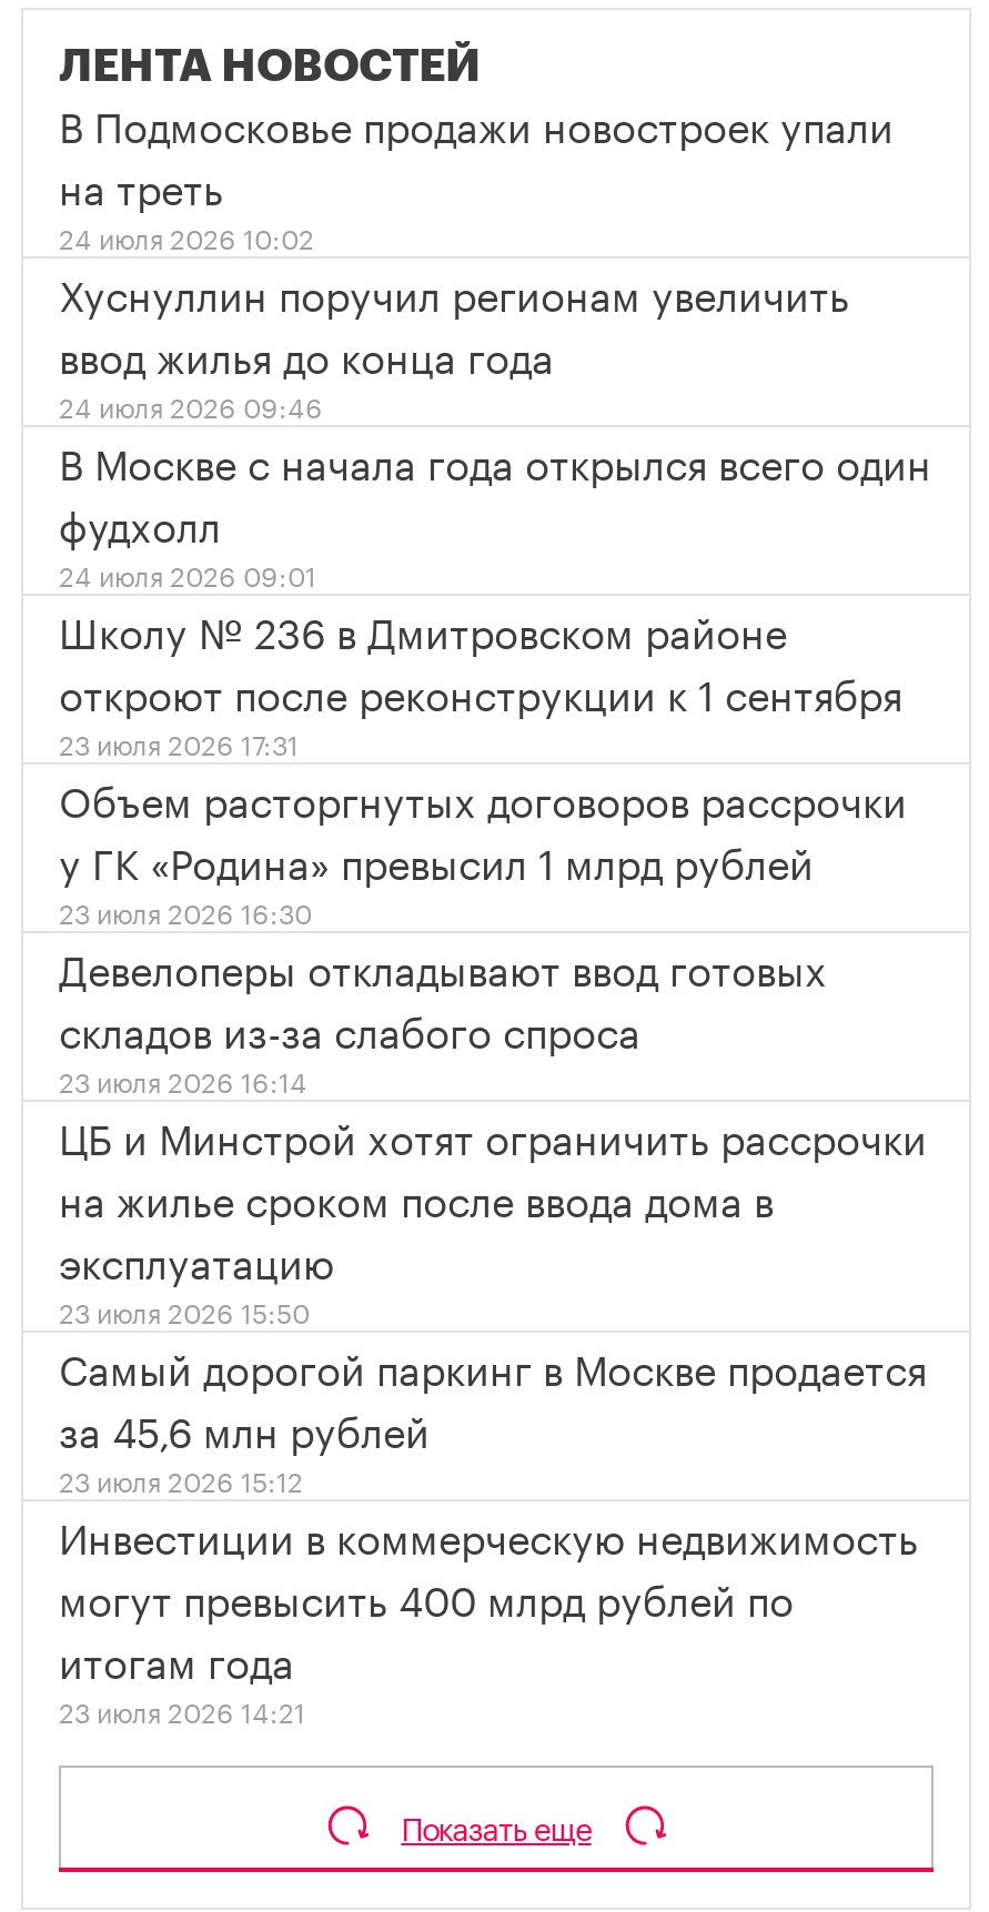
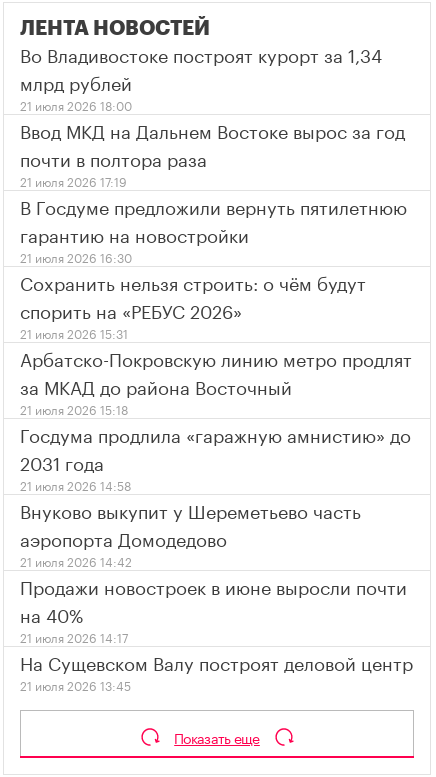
[59,90,931,1730] В Подмосковье продажи новостроек упали | на треть | 24 июля 2026 10:02 | Хуснуллин поручил регионам увеличить | ввод жилья до конца года | 24 июля 2026 09:46 | В Москве с начала года открылся всего один | фудхолл | 24 июля 2026 09:01 | Школу № 236 в Дмитровском районе | откроют после реконструкции к 1 сентября | 23 июля 2026 17:31 | Объем расторгнутых договоров рассрочки | у ГК «Родина» превысил 1 млрд рублей | 23 июля 2026 16:30 | Девелоперы откладывают ввод готовых | складов из-за слабого спроса | 23 июля 2026 16:14 | ЦБ и Минстрой хотят ограничить рассрочки | на жилье сроком после ввода дома в | эксплуатацию | 23 июля 2026 15:50 | Самый дорогой паркинг в Москве продается | за 45,6 млн рублей | 23 июля 2026 15:12 | Инвестиции в коммерческую недвижимость | могут превысить 400 млрд рублей по | итогам года | 23 июля 2026 14:21 -> [20,39,413,694] Во Владивостоке построят курорт за 1,34 | млрд рублей | 21 июля 2026 18:00 | Ввод МКД на Дальнем Востоке вырос за год | почти в полтора раза | 21 июля 2026 17:19 | В Госдуме предложили вернуть пятилетнюю | гарантию на новостройки | 21 июля 2026 16:30 | Сохранить нельзя строить: о чём будут | спорить на «РЕБУС 2026» | 21 июля 2026 15:31 | Арбатско-Покровскую линию метро продлят | за МКАД до района Восточный | 21 июля 2026 15:18 | Госдума продлила «гаражную амнистию» до | 2031 года | 21 июля 2026 14:58 | Внуково выкупит у Шереметьево часть | аэропорта Домодедово | 21 июля 2026 14:42 | Продажи новостроек в июне выросли почти | на 40% | 21 июля 2026 14:17 | На Сущевском Валу построят деловой центр | 21 июля 2026 13:45

